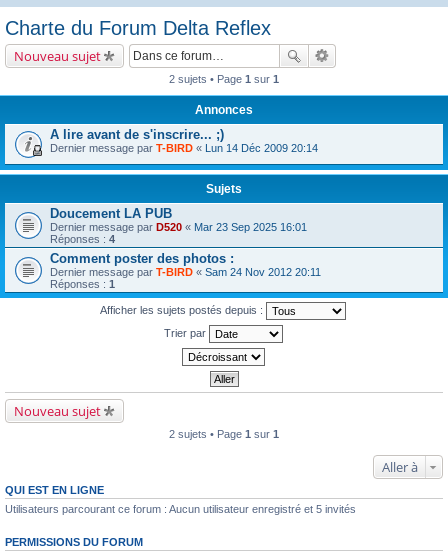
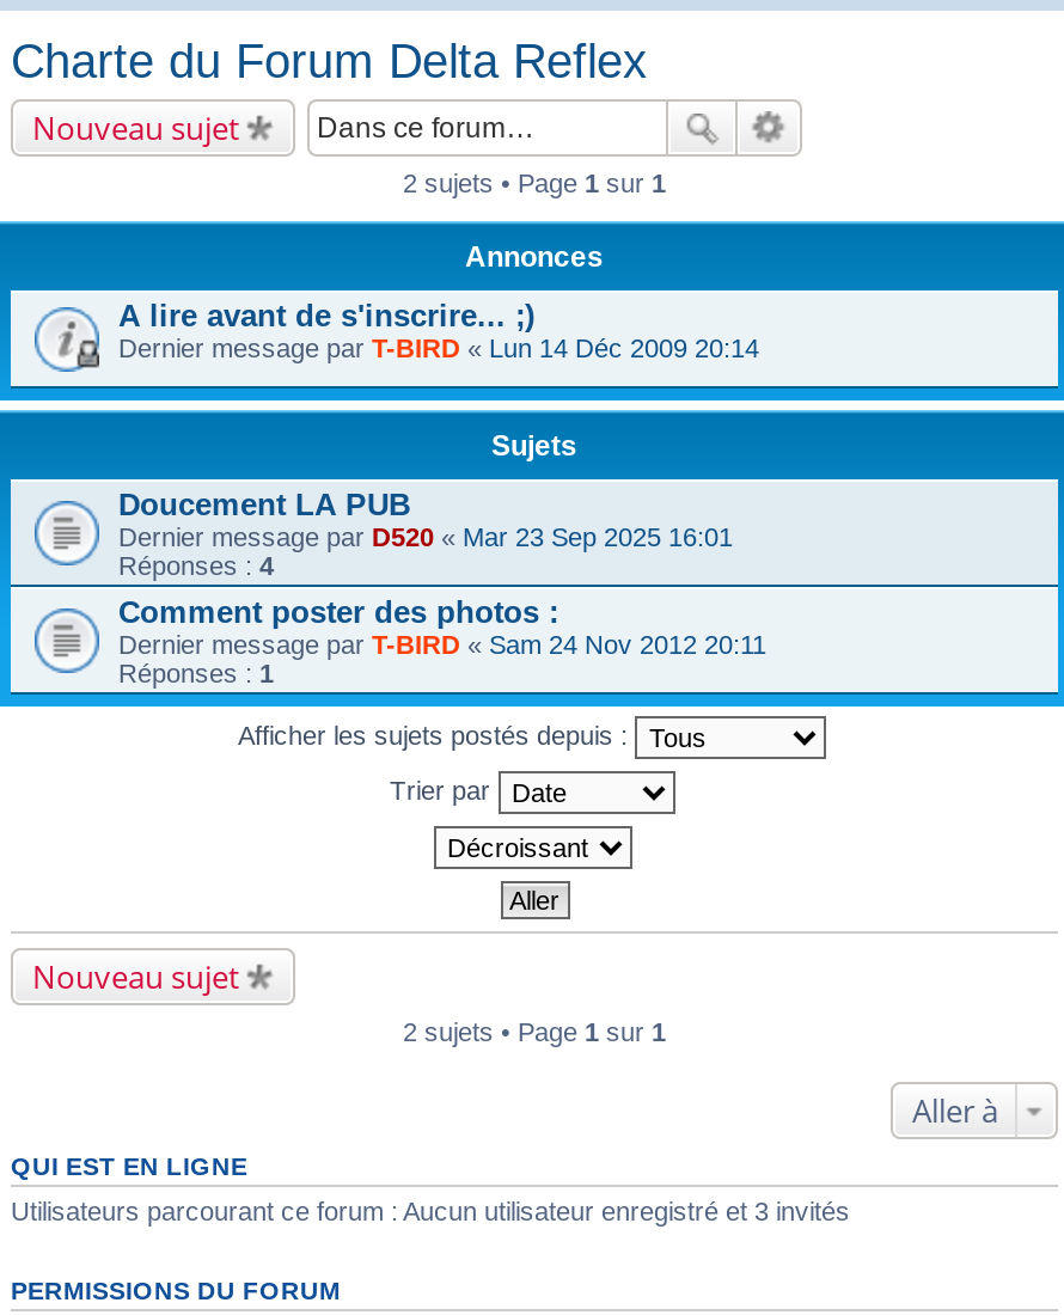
[5,503,356,515] Utilisateurs parcourant ce forum : Aucun utilisateur enregistré et 5 invités -> [11,1197,850,1225] Utilisateurs parcourant ce forum : Aucun utilisateur enregistré et 3 invités

